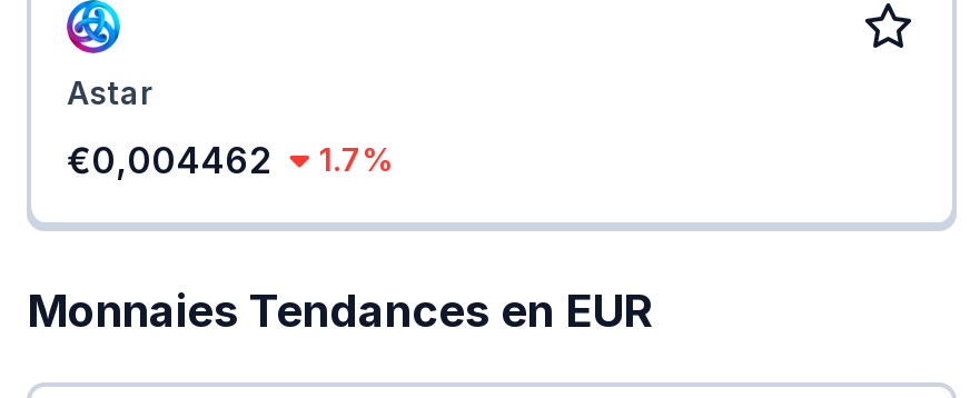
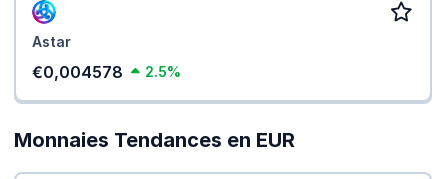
[67,138,271,182] €0,004462 -> [32,62,123,82] €0,004578
[319,140,393,178] 1.7% -> [144,63,180,80] 2.5%

